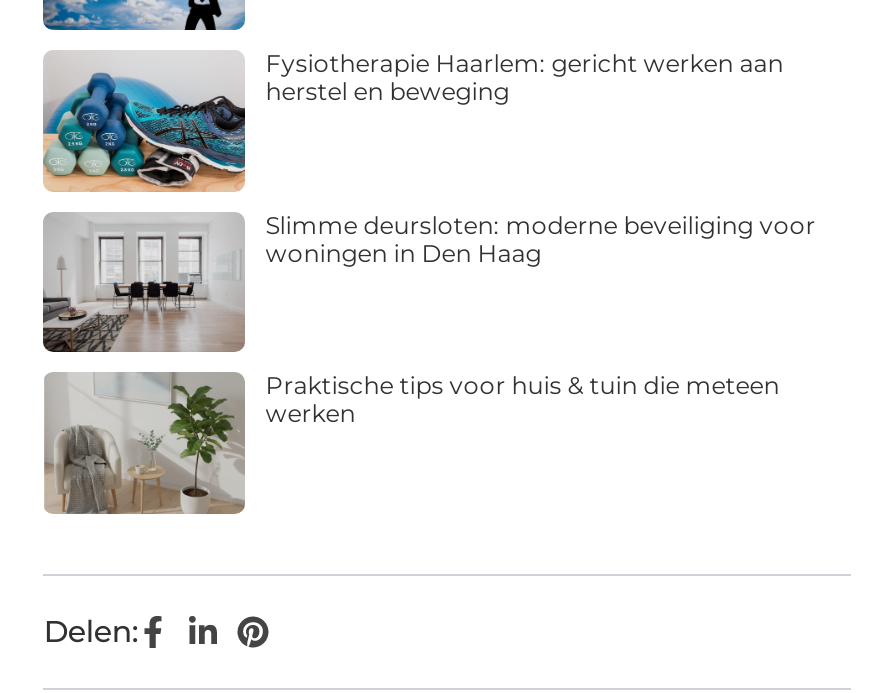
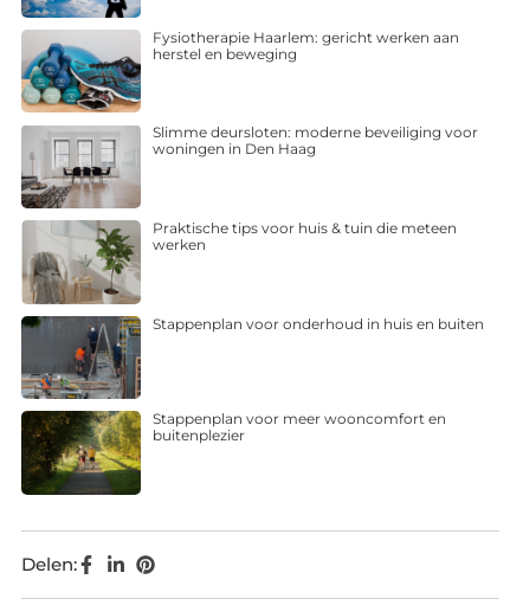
none -> [20,410,446,496] [image] | Stappenplan voor meer wooncomfort en | buitenplezier
none -> [21,314,484,399] [image] | Stappenplan voor onderhoud in huis en buiten

